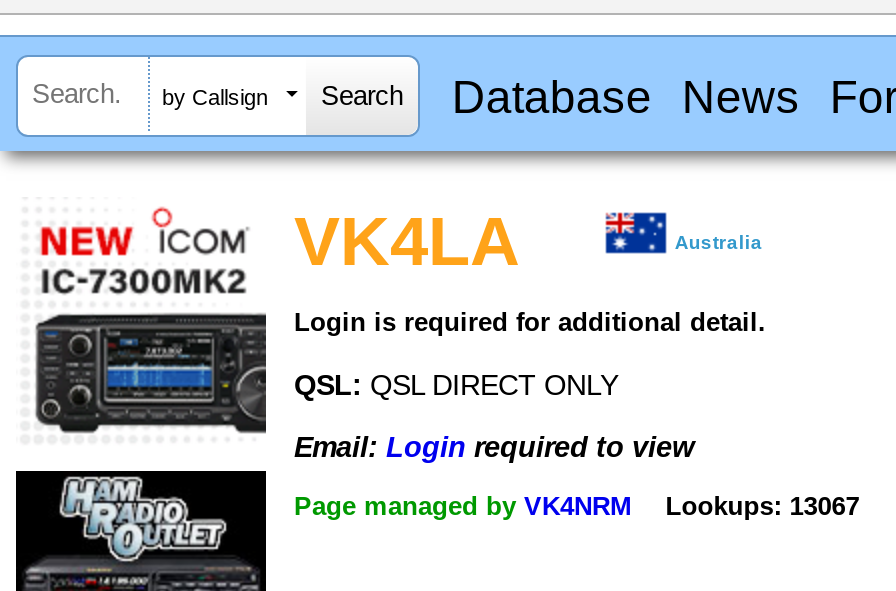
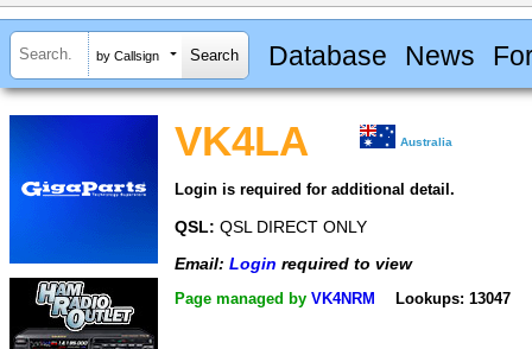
[16,197,860,521] [image] | Page managed by VK4NRM Lookups: 13067 -> [8,114,510,307] [image] | Page managed by VK4NRM Lookups: 13047

